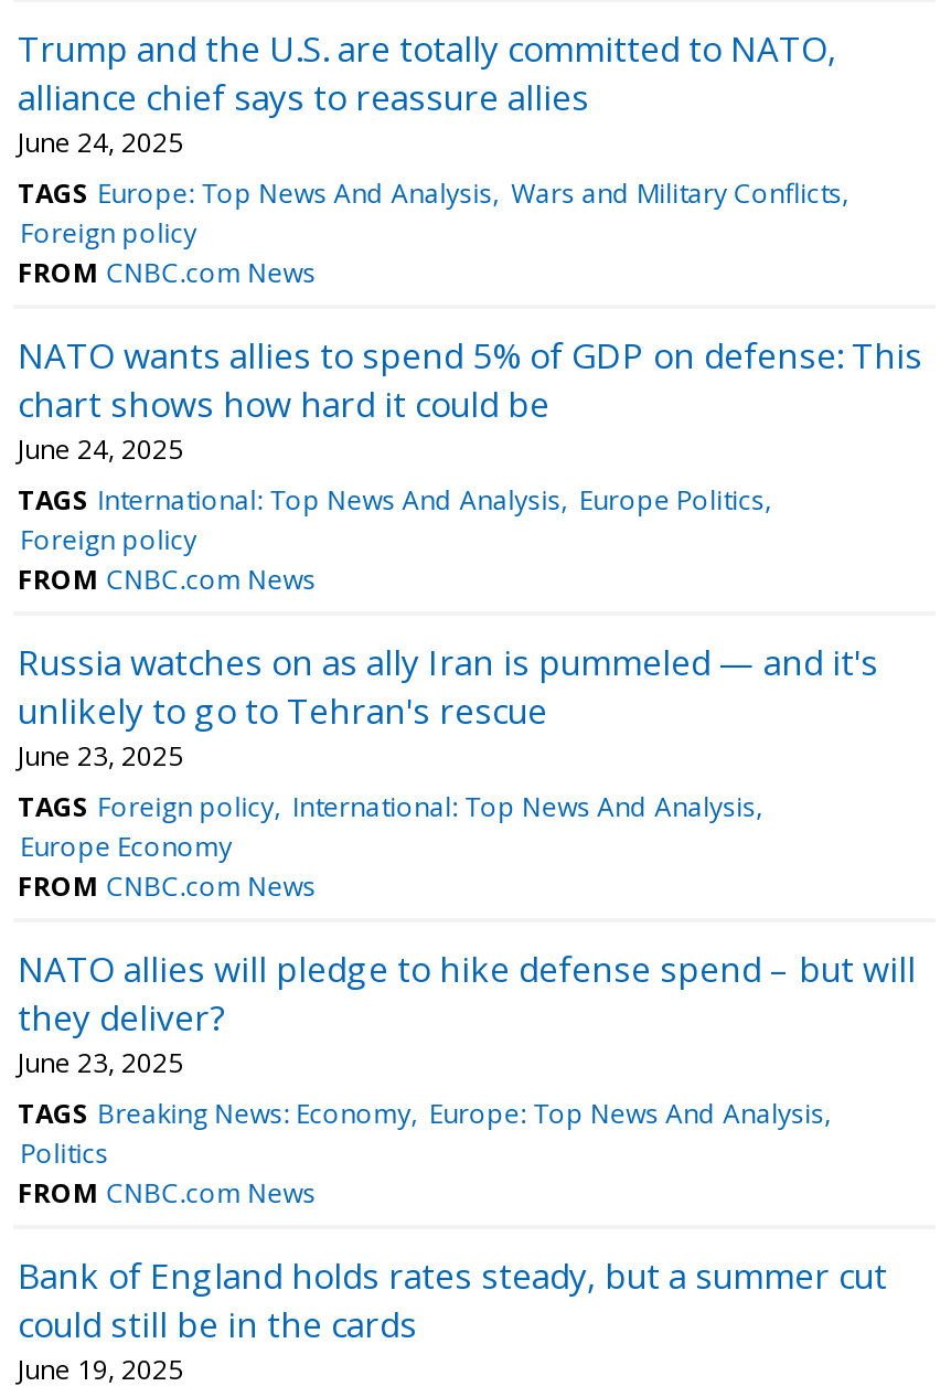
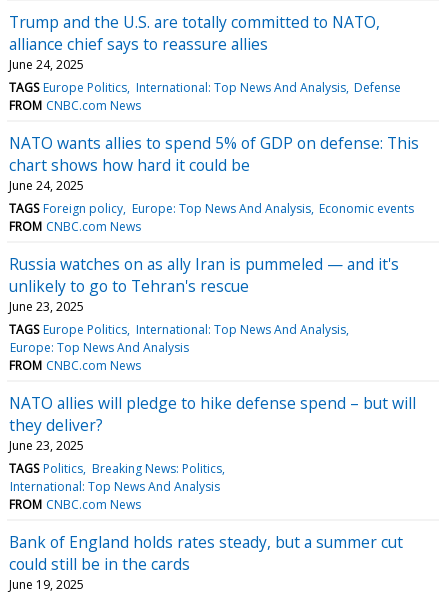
[18,174,842,251] TAGS Europe: Top News And Analysis Wars and Military Conflicts | Foreign policy -> [9,79,401,96] TAGS Europe Politics International: Top News And Analysis Defense
[18,481,765,558] TAGS International: Top News And Analysis Europe Politics | Foreign policy -> [9,200,414,217] TAGS Foreign policy Europe: Top News And Analysis Economic events
[18,788,756,865] TAGS Foreign policy International: Top News And Analysis | Europe Economy -> [9,321,346,356] TAGS Europe Politics International: Top News And Analysis | Europe: Top News And Analysis
[18,1094,824,1172] TAGS Breaking News: Economy Europe: Top News And Analysis | Politics -> [9,460,222,495] TAGS Politics Breaking News: Politics | International: Top News And Analysis

